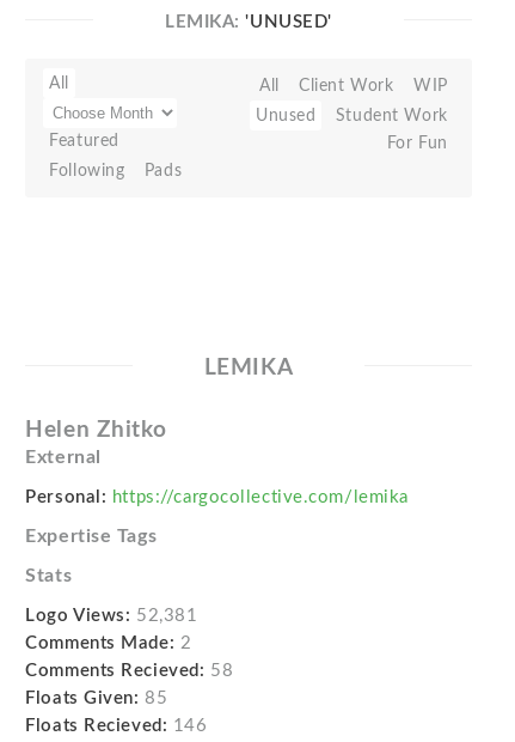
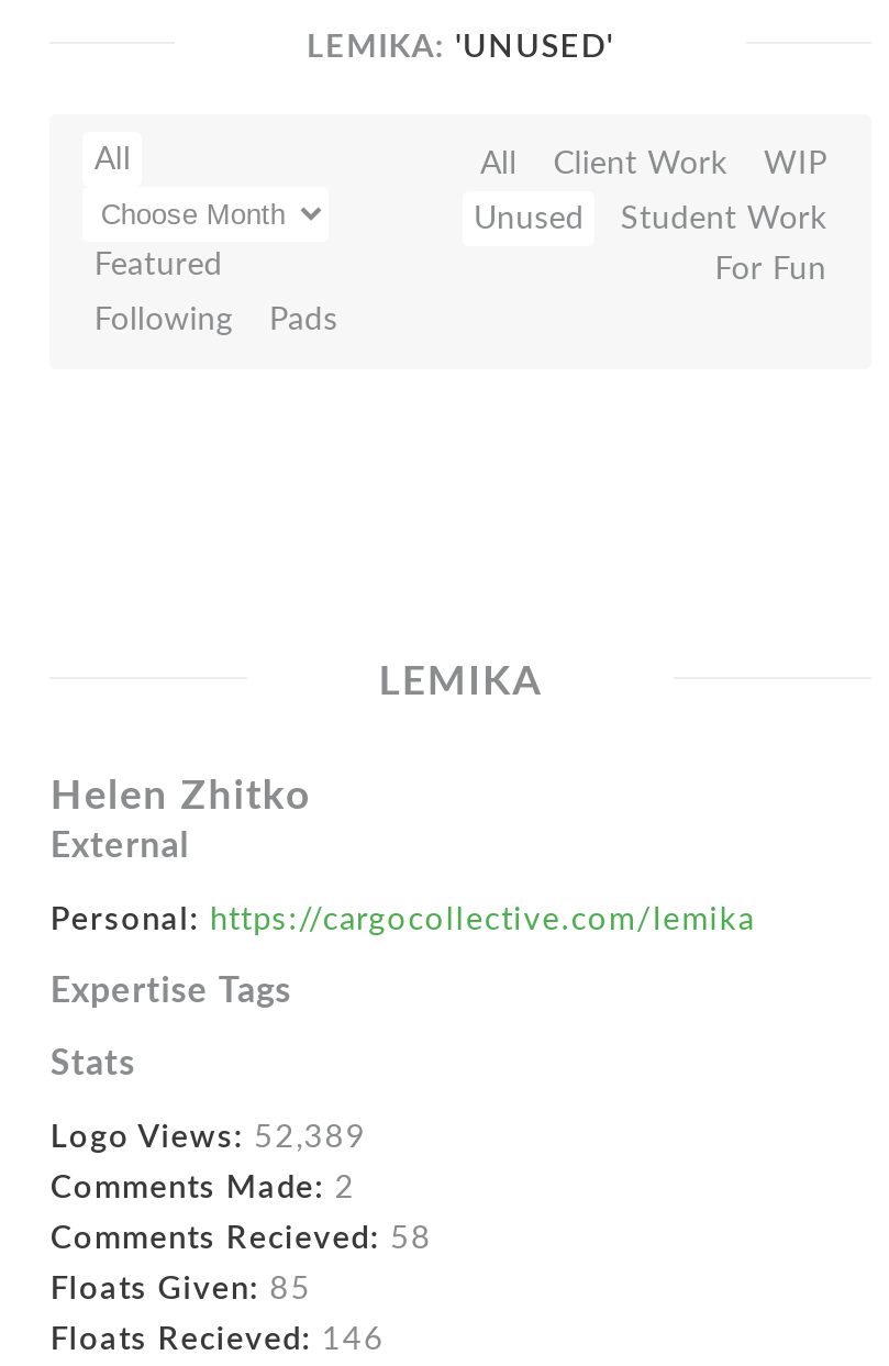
[25,607,198,625] Logo Views: 52,381 -> [50,1121,367,1154] Logo Views: 52,389

